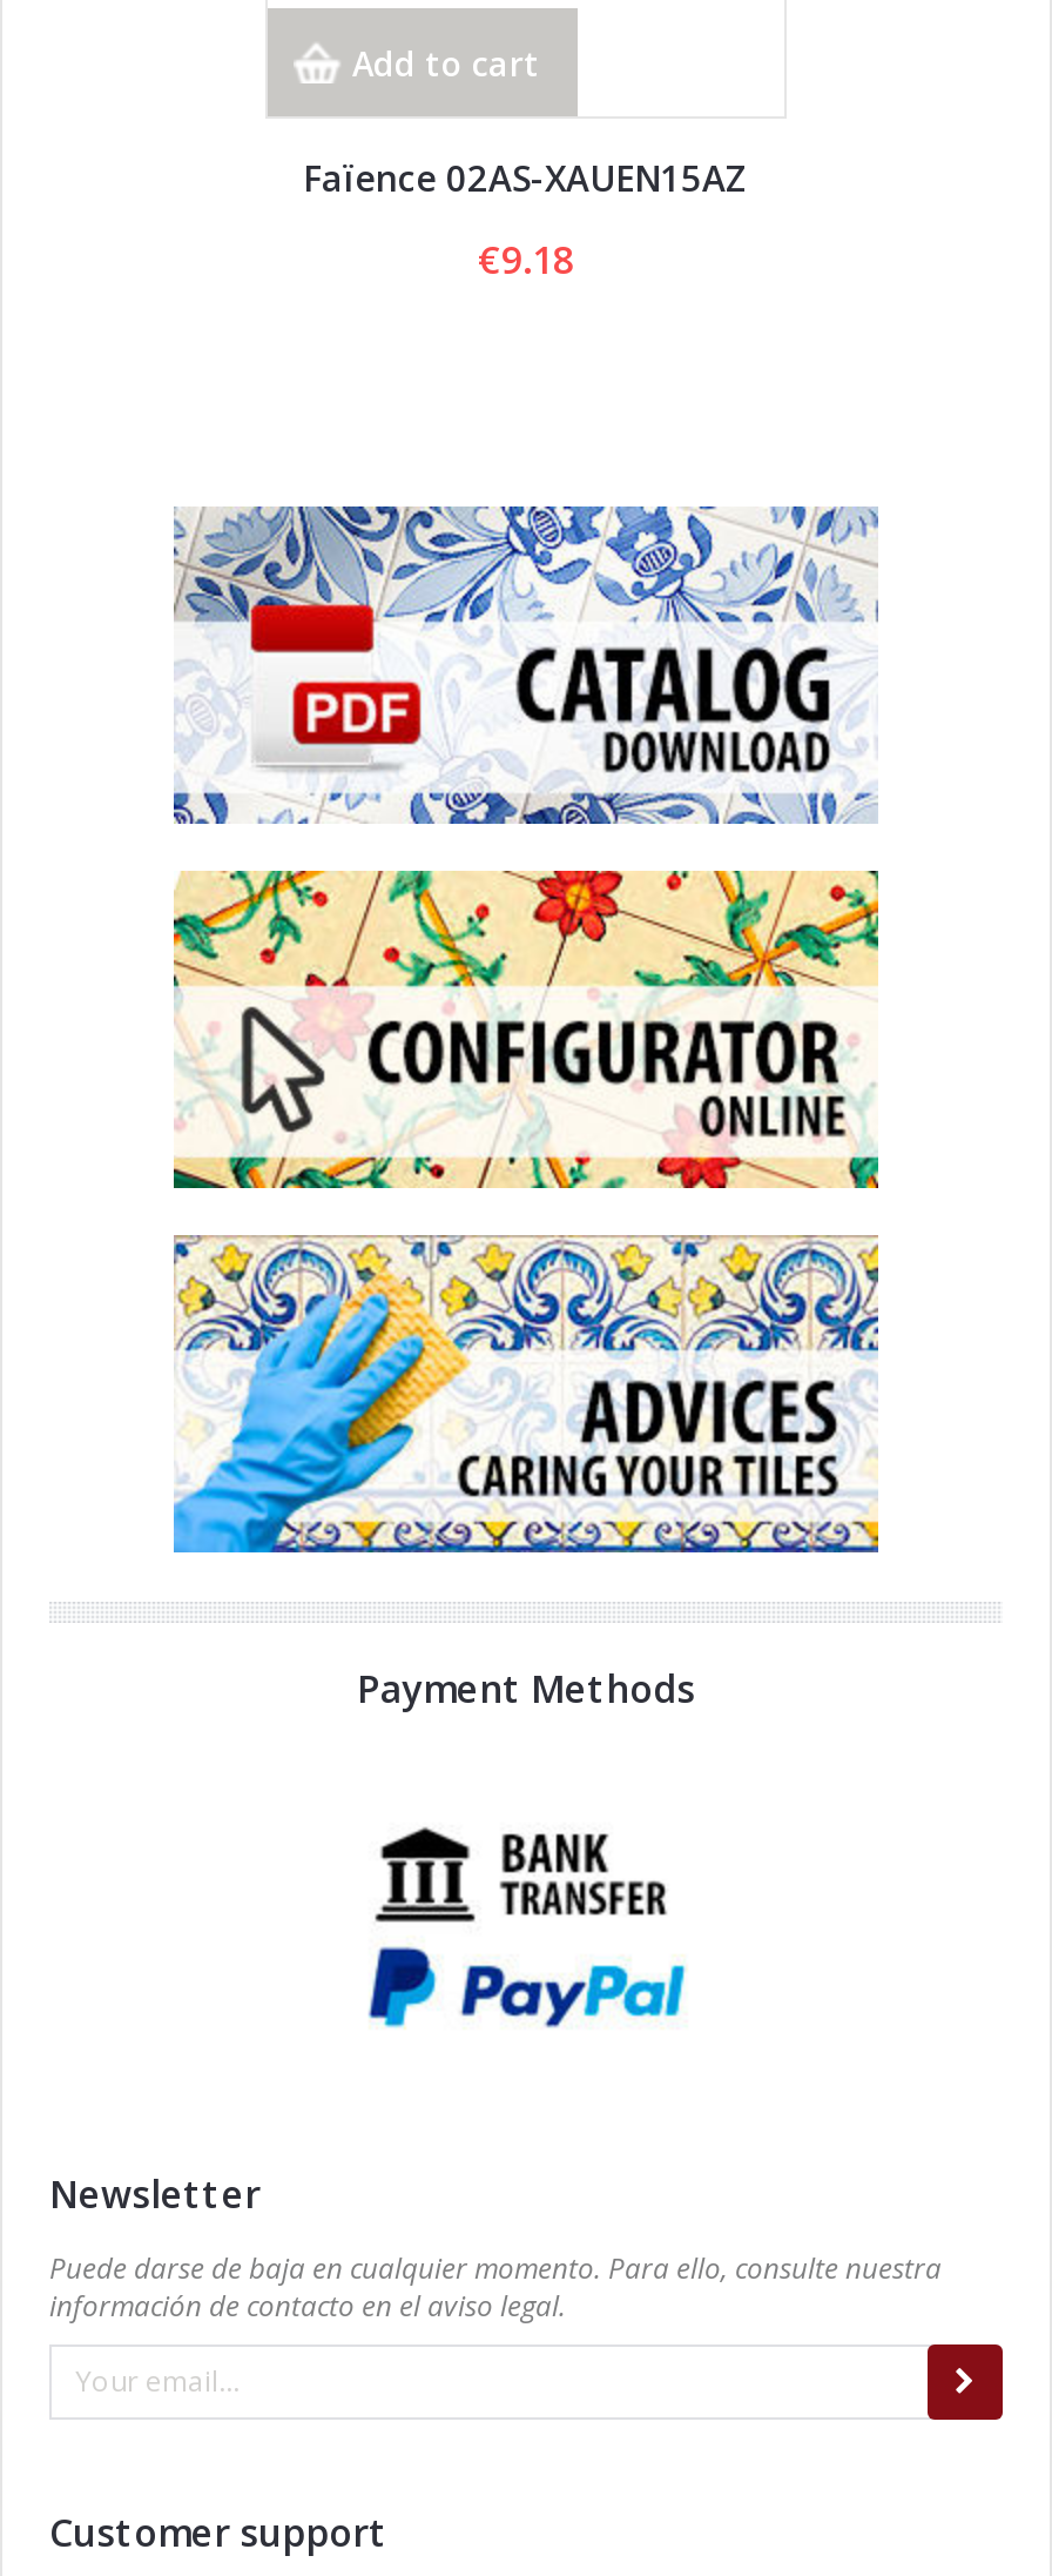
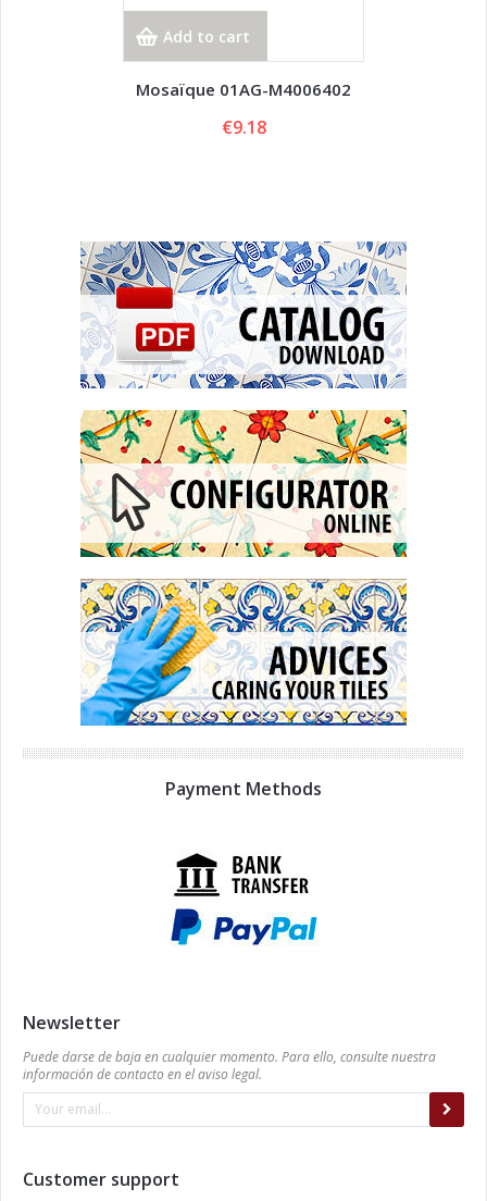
[303,153,749,200] Faïence 02AS-XAUEN15AZ -> [136,78,351,100] Mosaïque 01AG-M4006402

